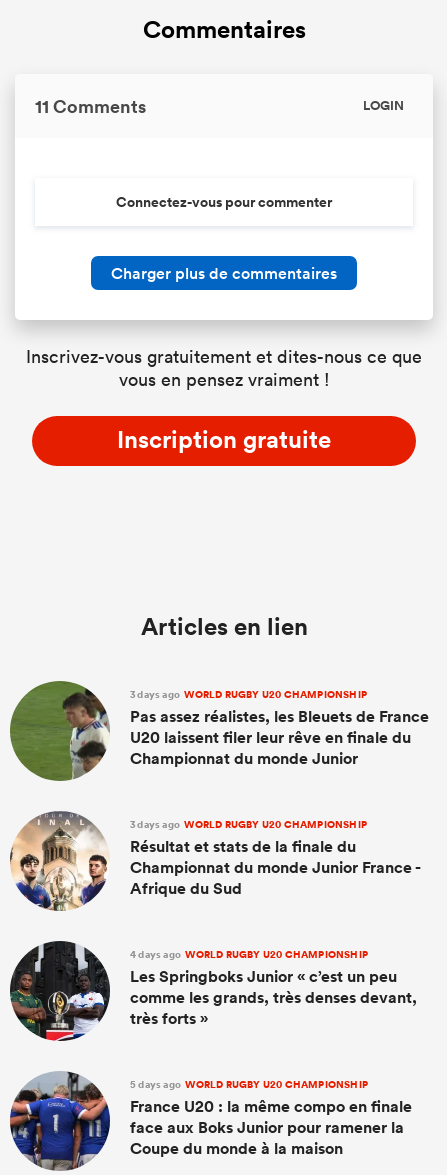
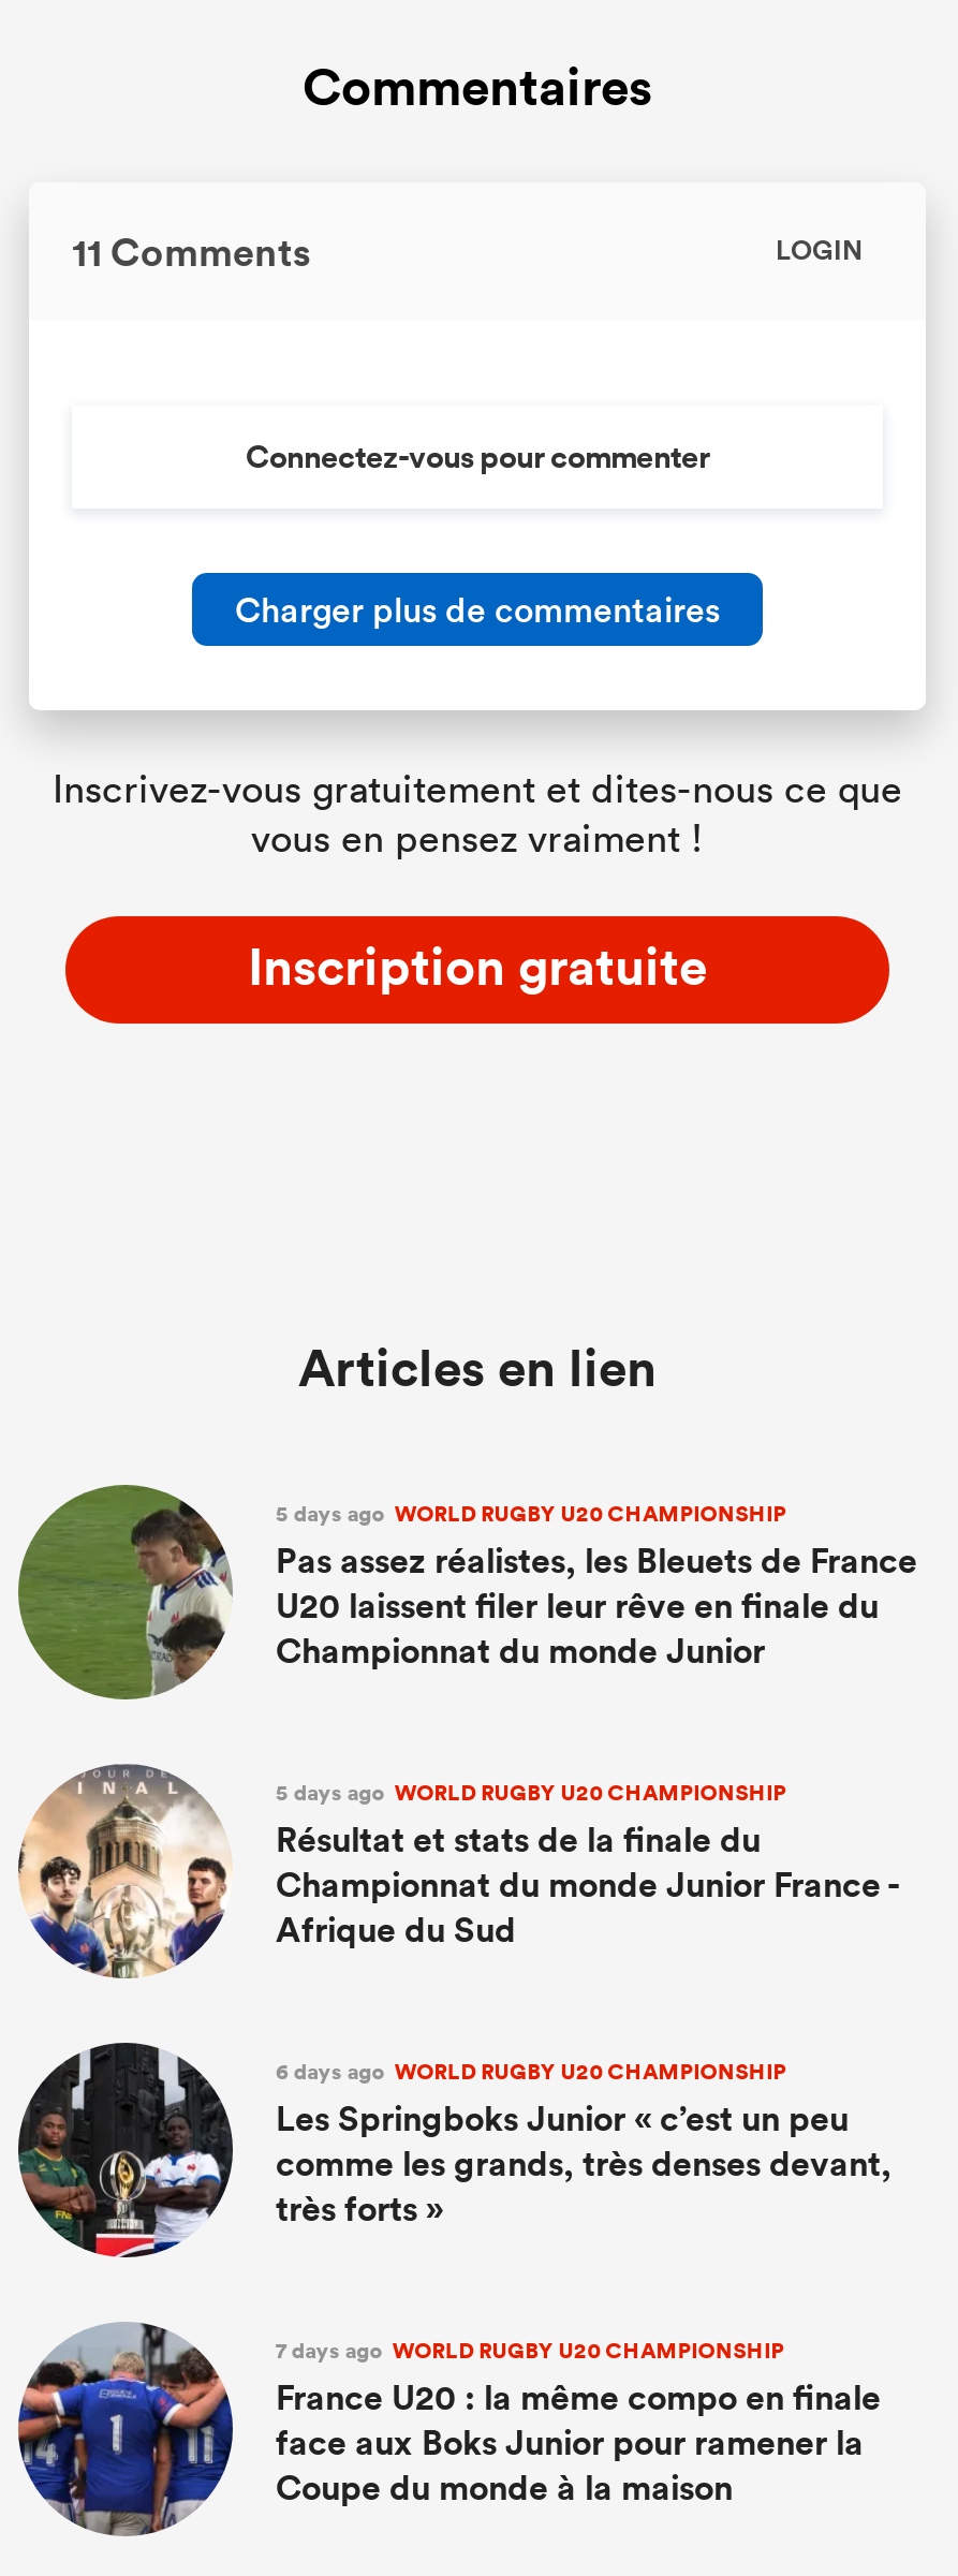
[130,687,367,702] 3 days ago WORLD RUGBY U20 CHAMPIONSHIP -> [276,1498,786,1530] 5 days ago WORLD RUGBY U20 CHAMPIONSHIP
[130,817,367,832] 3 days ago WORLD RUGBY U20 CHAMPIONSHIP -> [276,1777,786,1809] 5 days ago WORLD RUGBY U20 CHAMPIONSHIP
[130,947,368,962] 4 days ago WORLD RUGBY U20 CHAMPIONSHIP -> [276,2056,786,2088] 6 days ago WORLD RUGBY U20 CHAMPIONSHIP
[130,1077,368,1092] 5 days ago WORLD RUGBY U20 CHAMPIONSHIP -> [276,2335,784,2367] 7 days ago WORLD RUGBY U20 CHAMPIONSHIP

